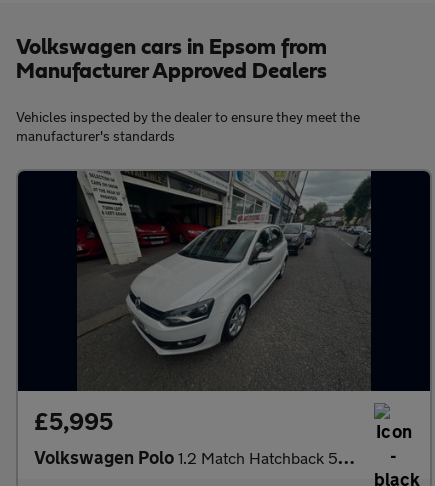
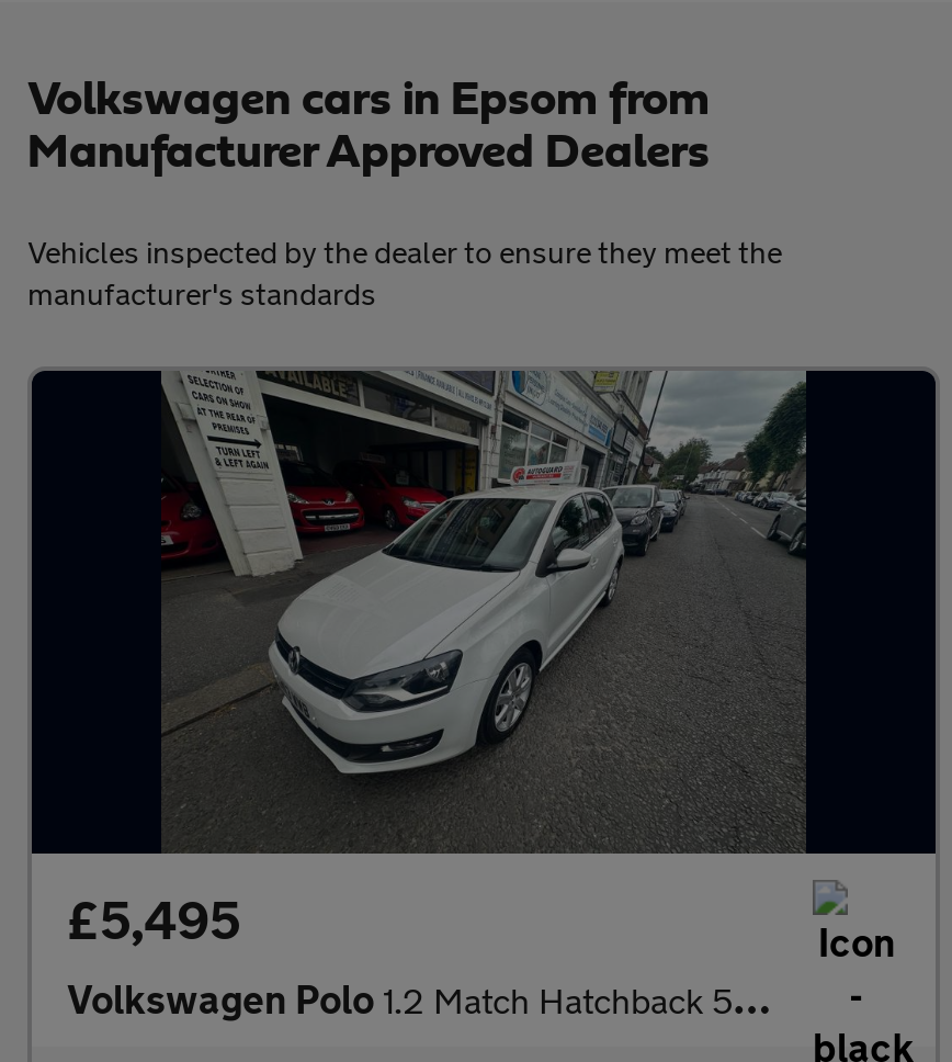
[34,407,113,435] £5,995 -> [67,889,240,950] £5,495

